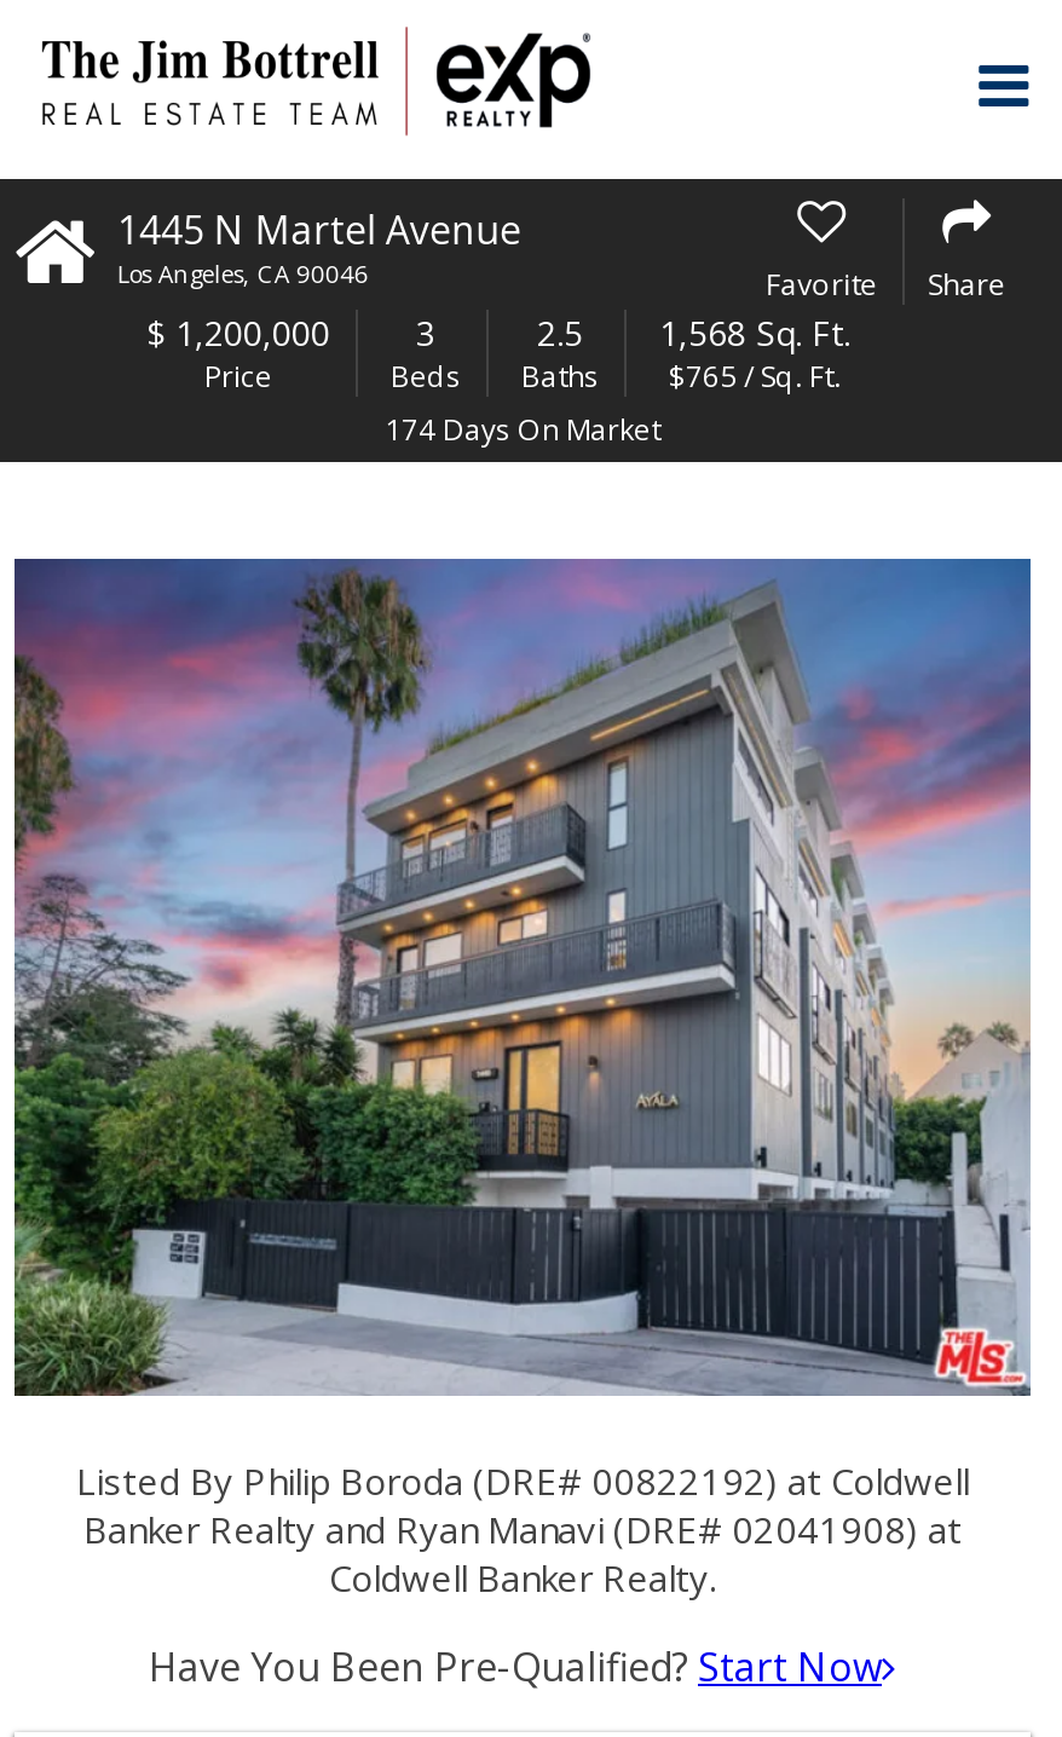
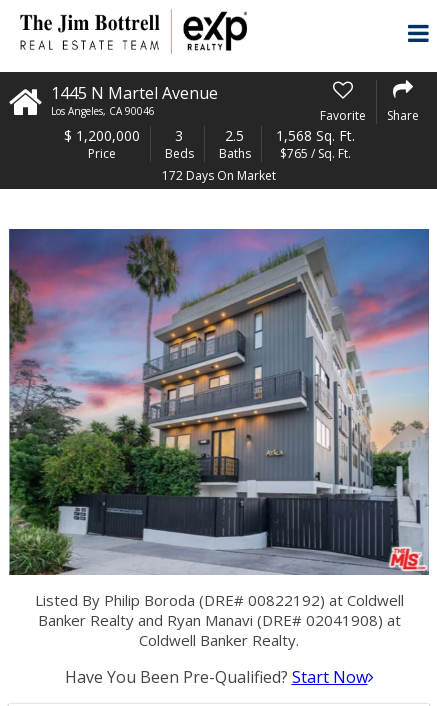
[385,409,660,450] 174 Days On Market -> [162,167,276,184] 172 Days On Market

